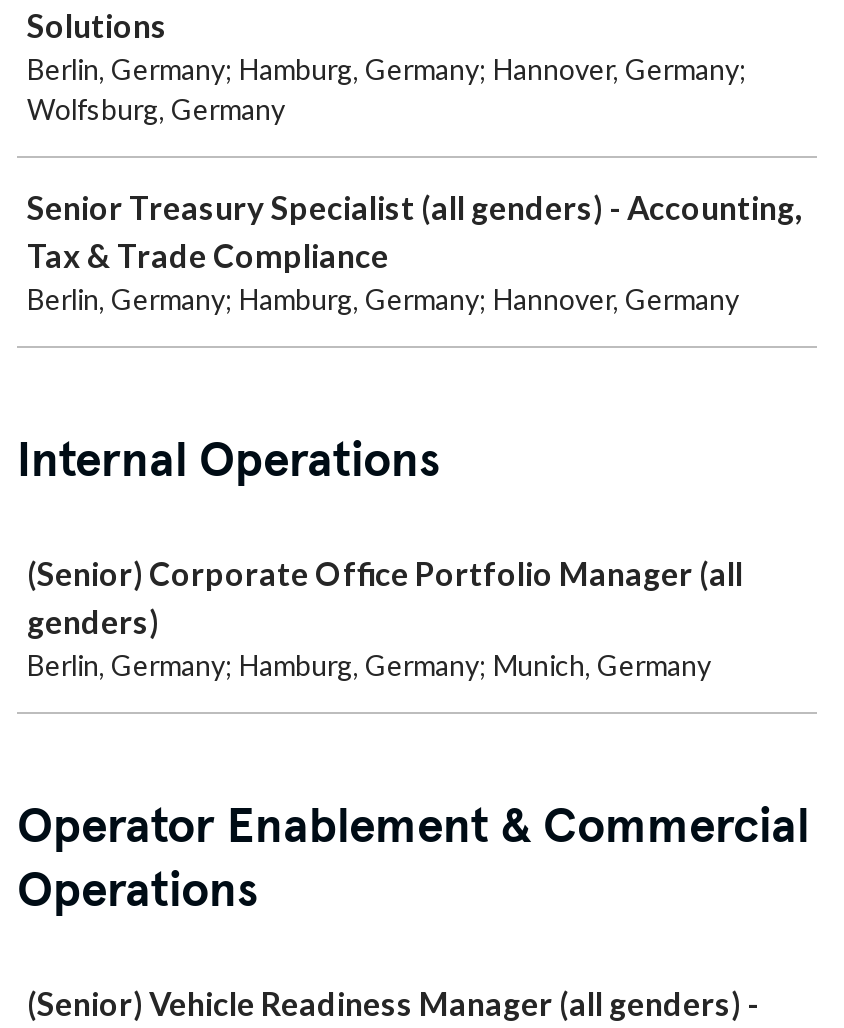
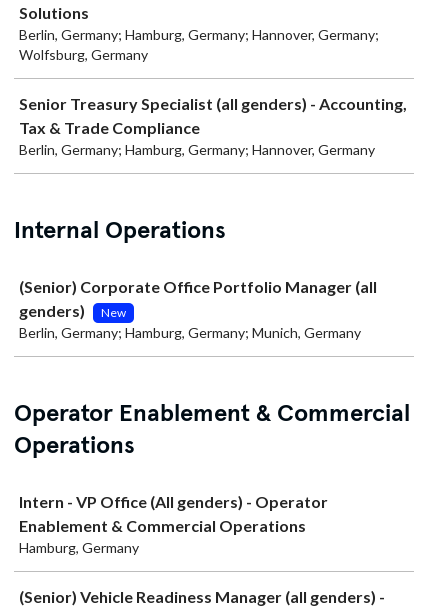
none -> [101,305,126,320] New
none -> [19,492,328,556] Intern - VP Office (All genders) - Operator | Enablement & Commercial Operations | Hamburg, Germany

